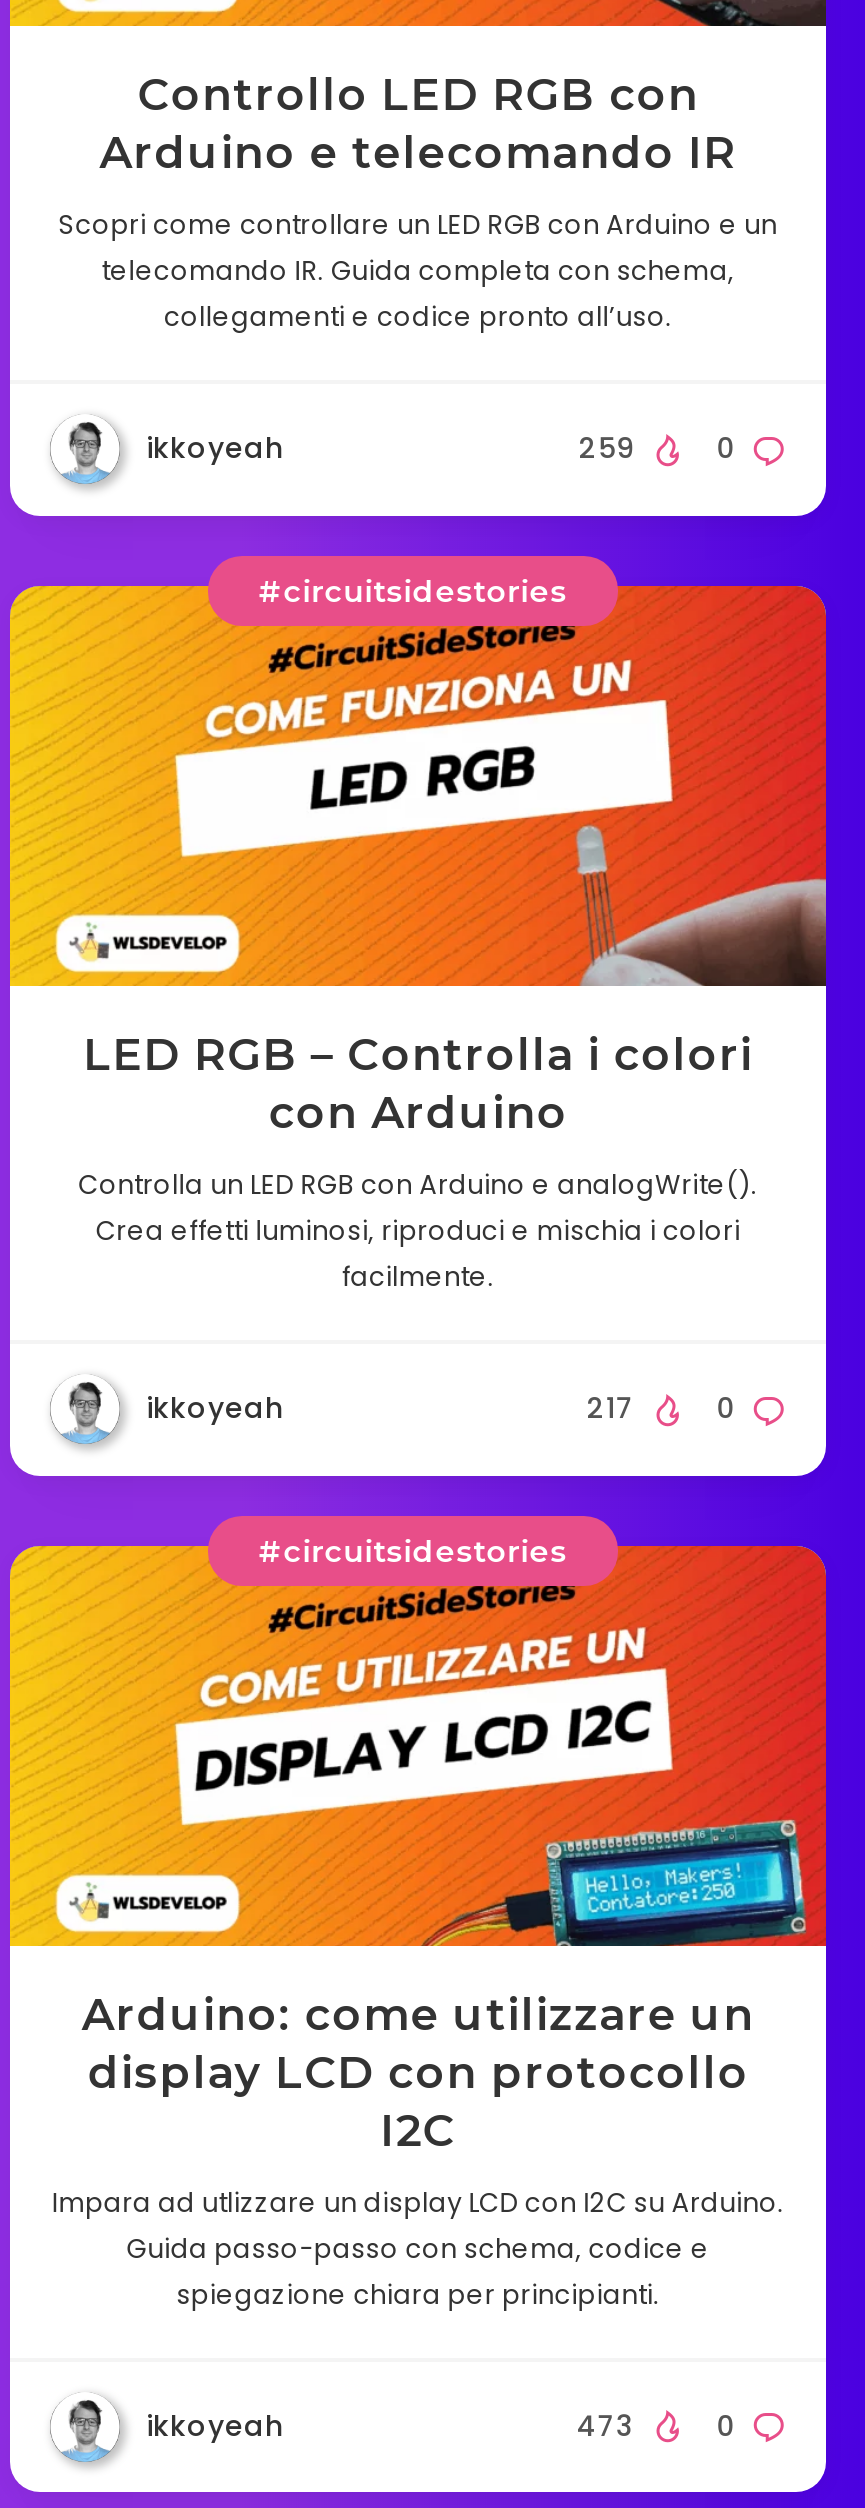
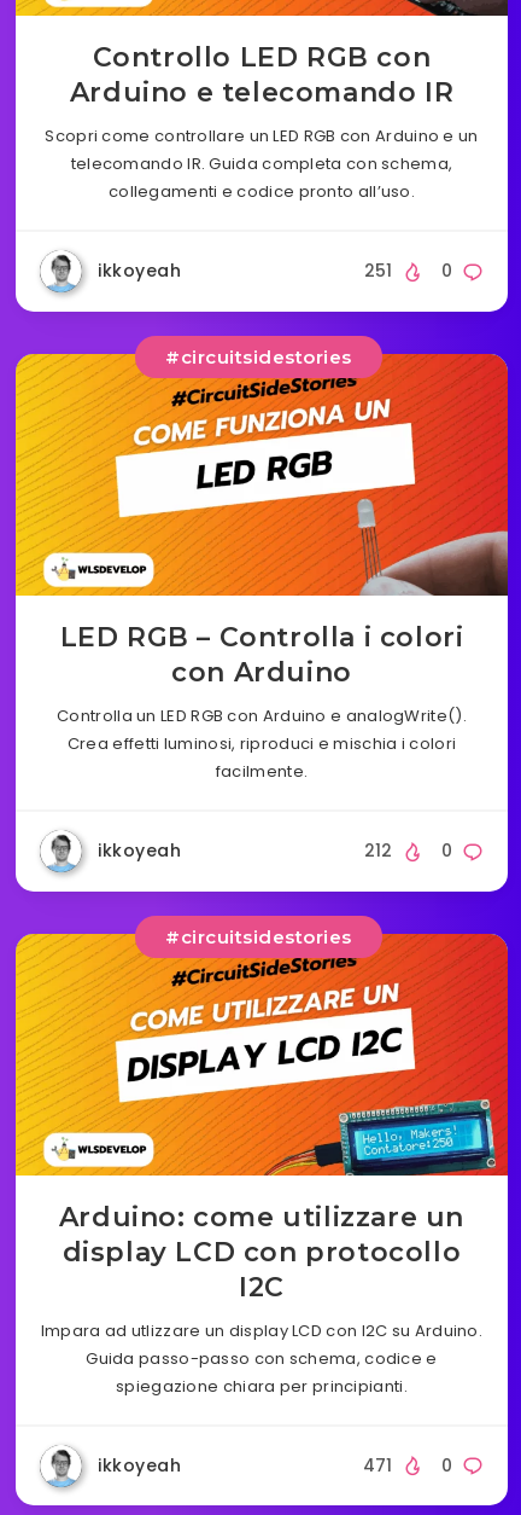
[579,428,735,468] 259 0 -> [364,259,453,283] 251 0
[587,1388,735,1428] 217 0 -> [364,838,453,862] 212 0
[577,2405,735,2445] 473 0 -> [362,1453,453,1477] 471 0

